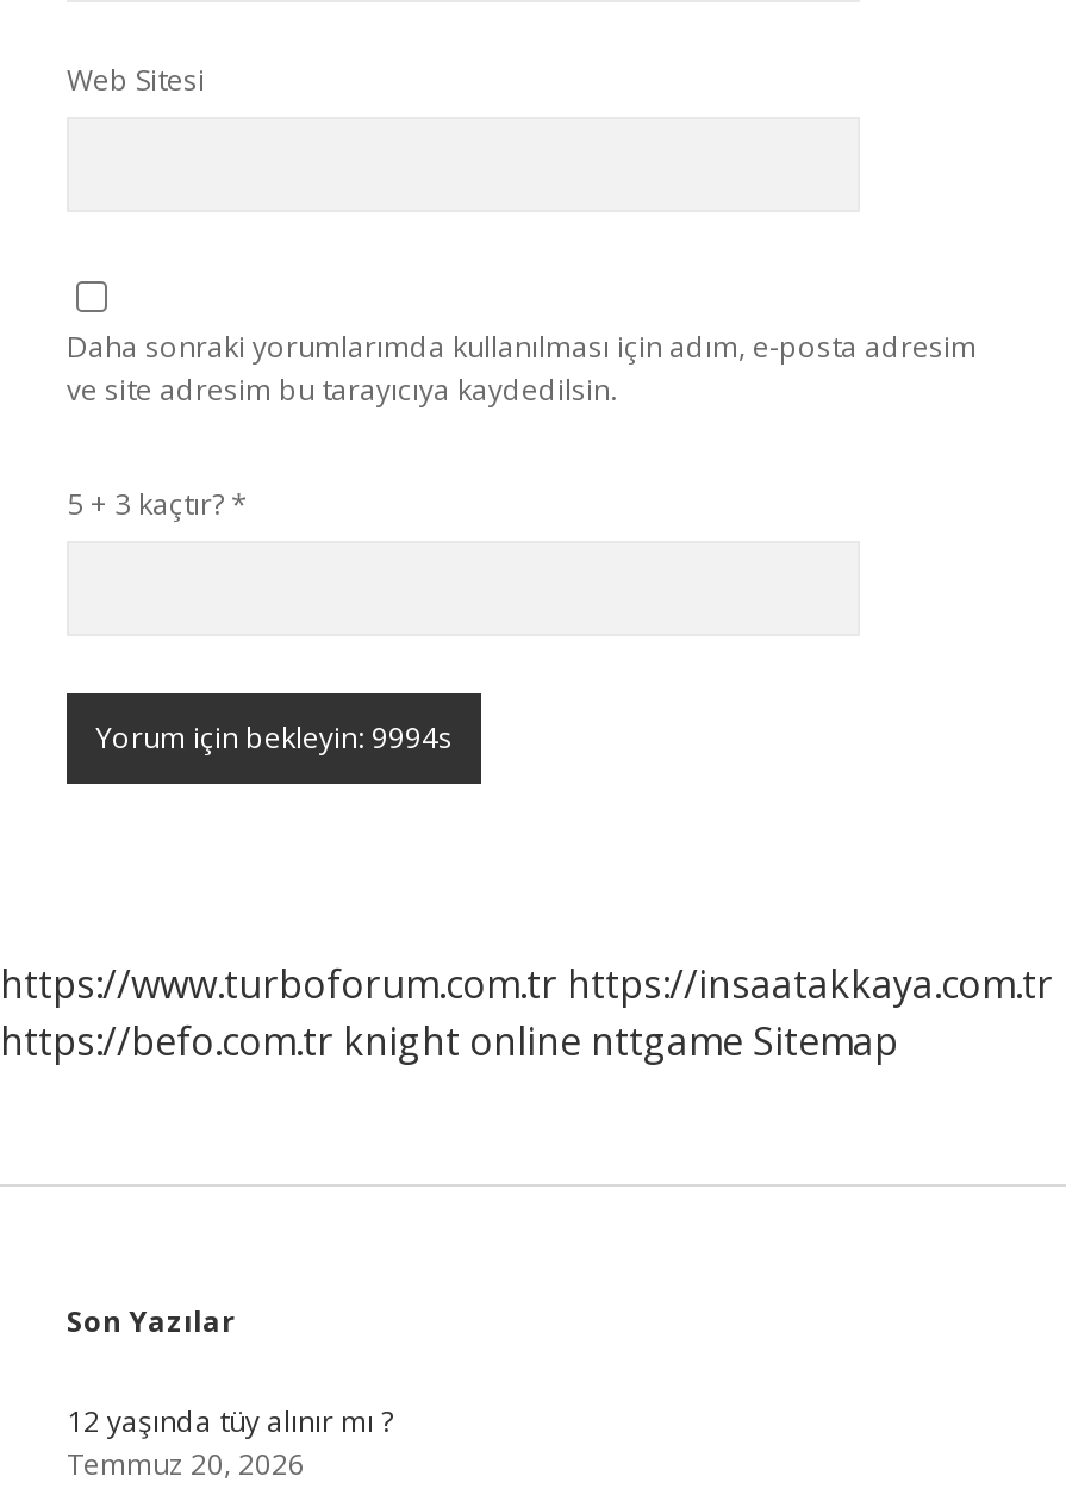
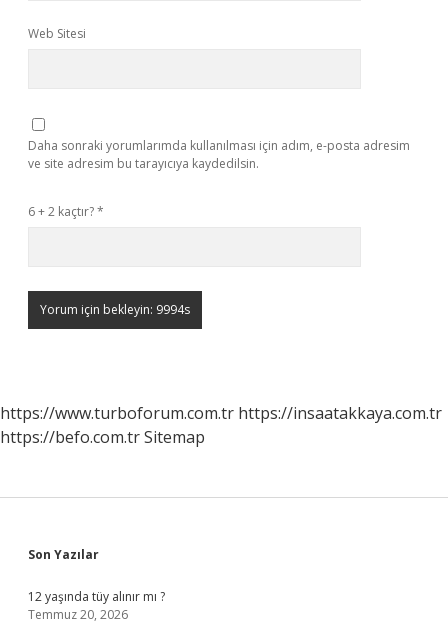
[67,484,248,524] 5 + 3 kaçtır? * -> [28,203,104,220] 6 + 2 kaçtır? *
[0,1015,898,1067] https://befo.com.tr knight online nttgame Sitemap -> [0,426,205,448] https://befo.com.tr Sitemap

